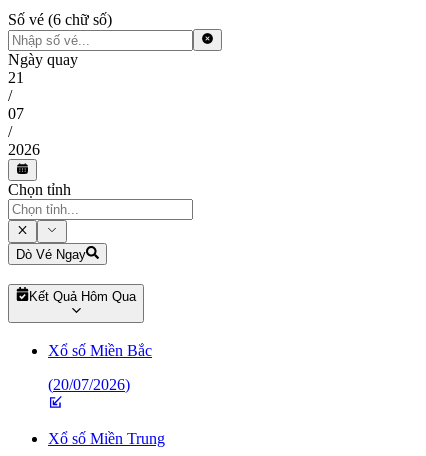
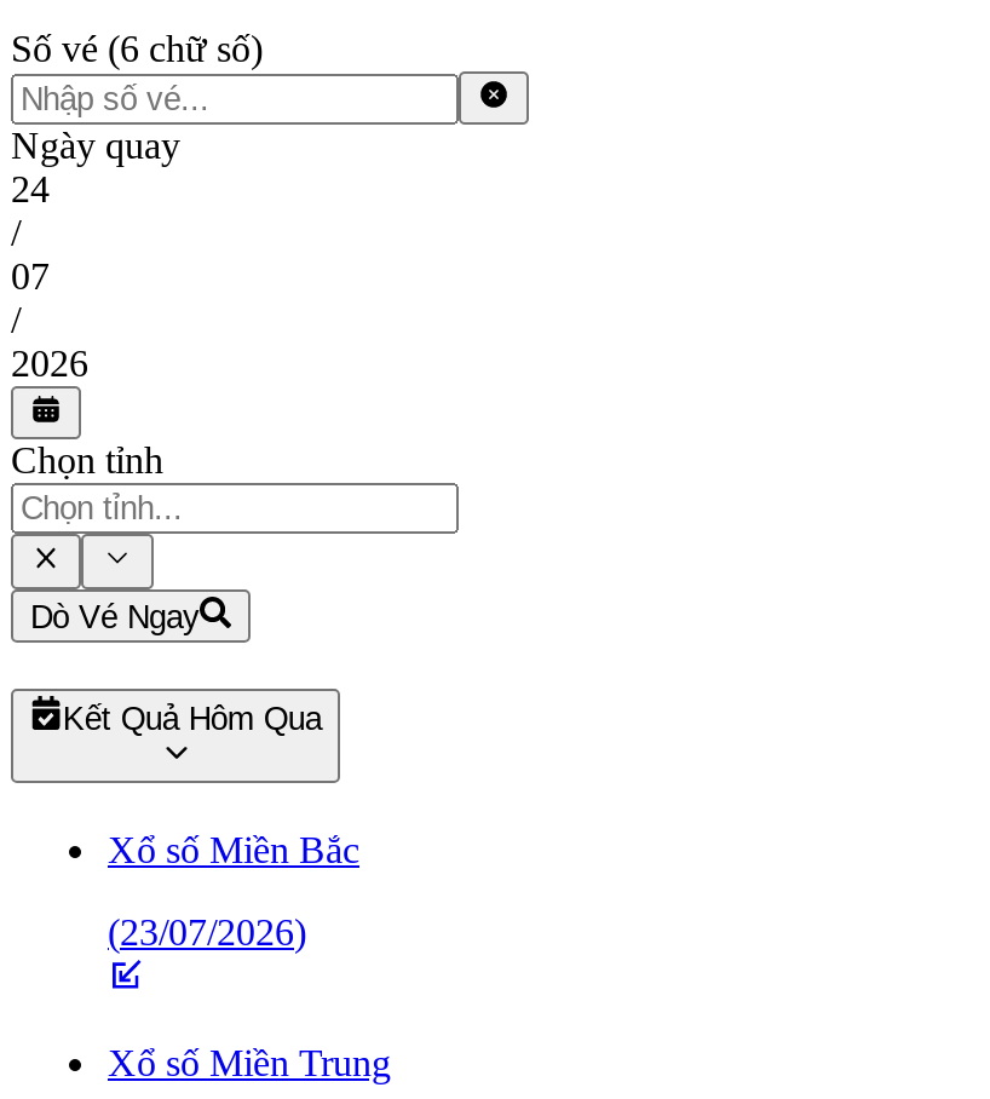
[8,69,24,86] 21 -> [11,168,50,209] 24
[48,376,130,393] (20/07/2026) -> [108,911,306,952] (23/07/2026)

